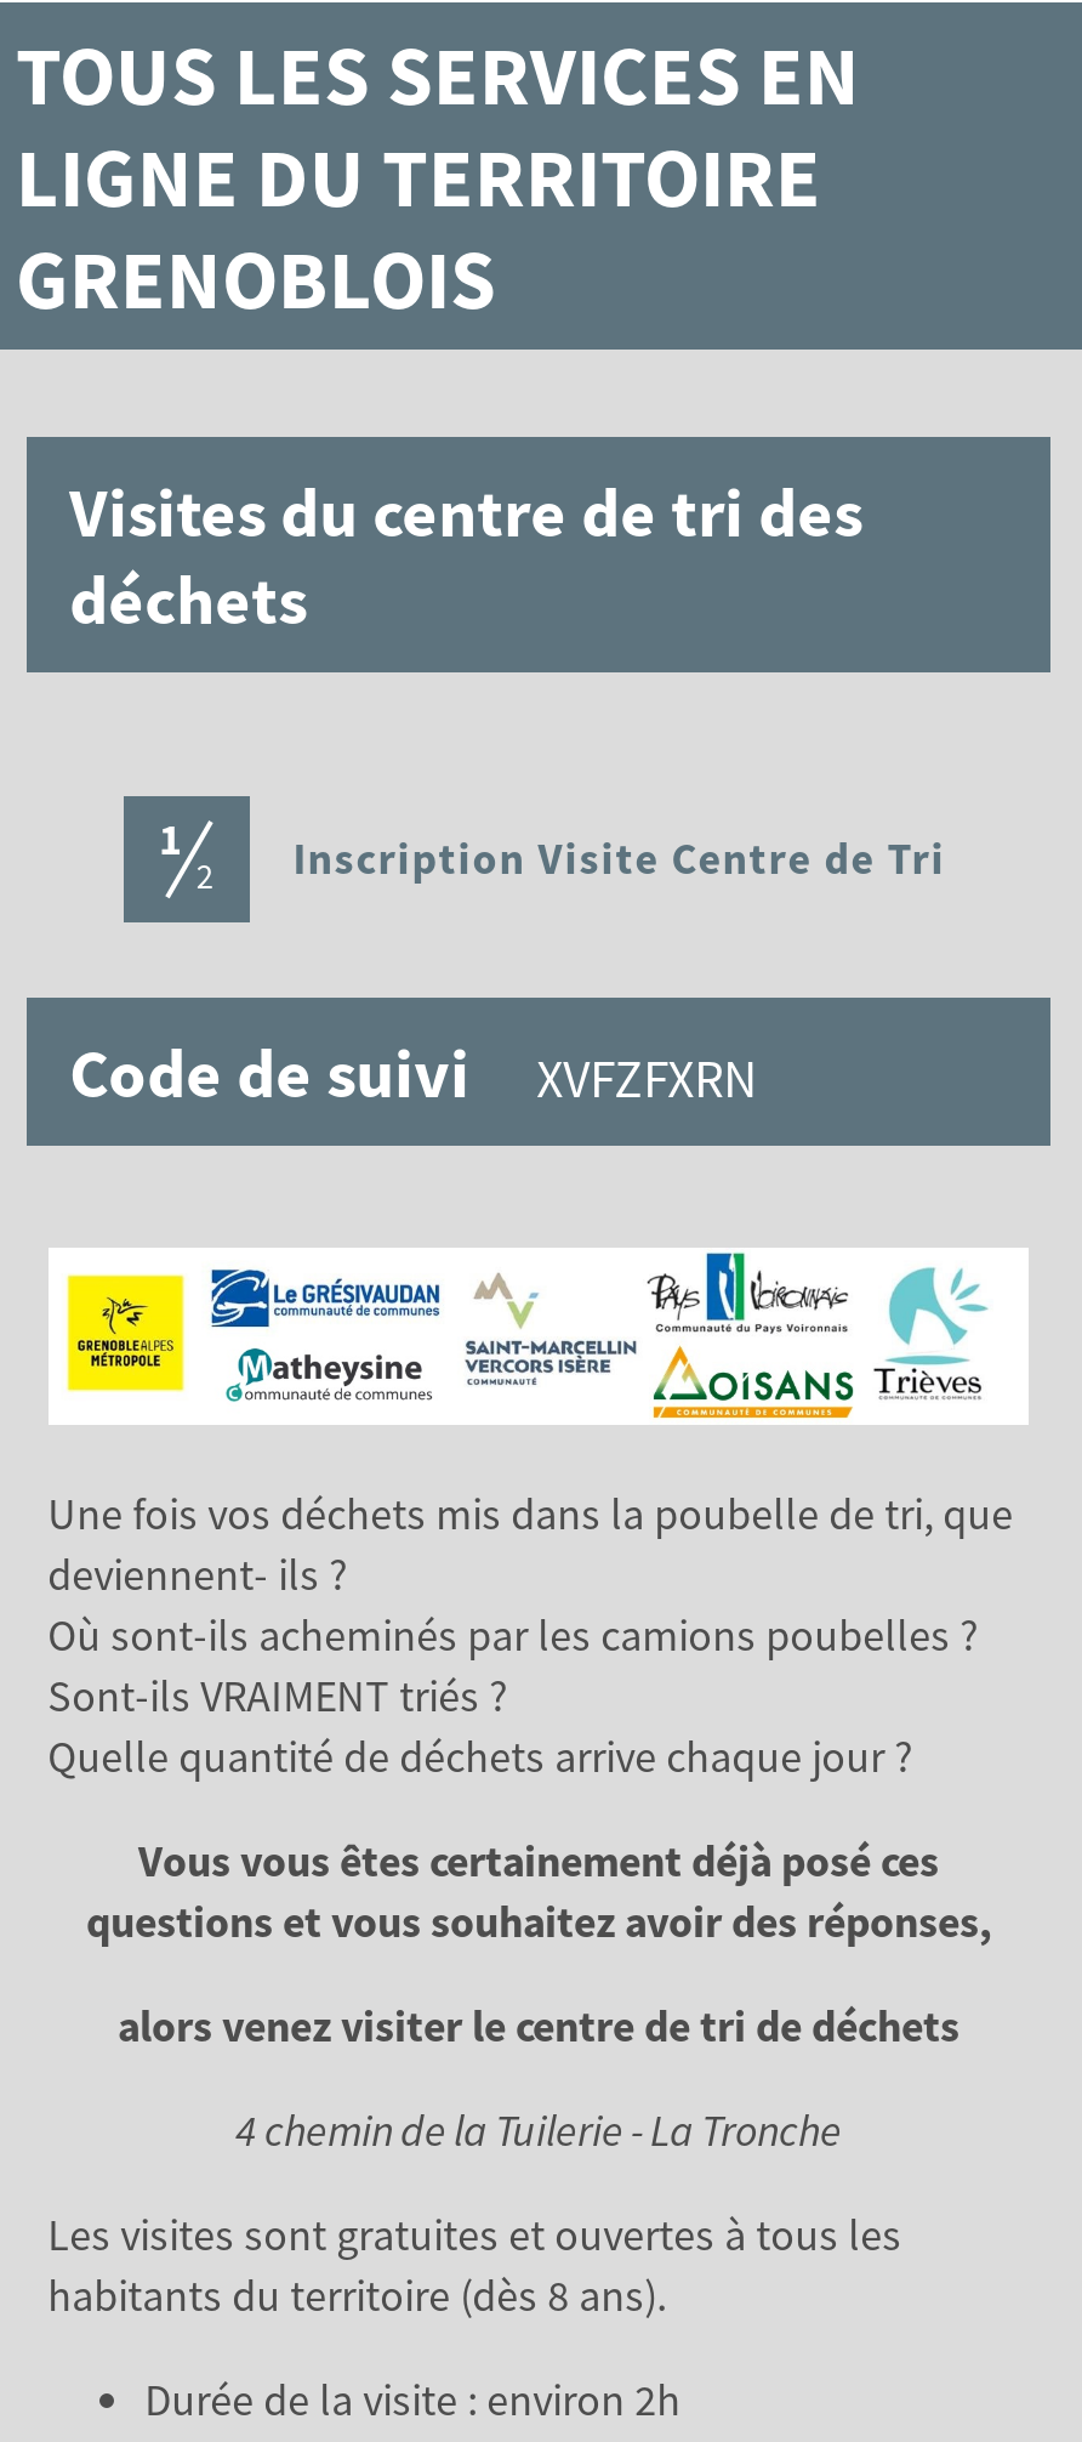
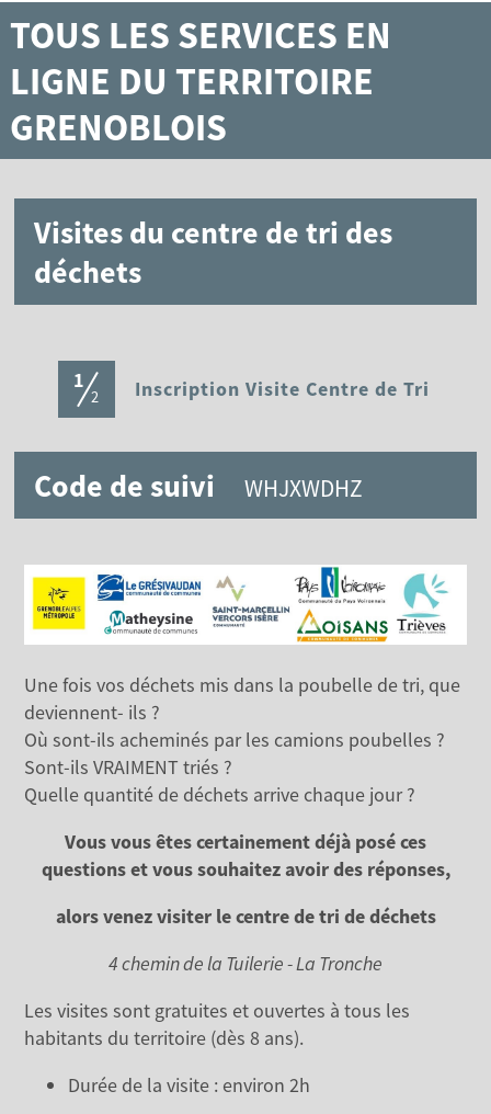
[536,1045,757,1111] XVFZFXRN -> [245,473,363,503] WHJXWDHZ

